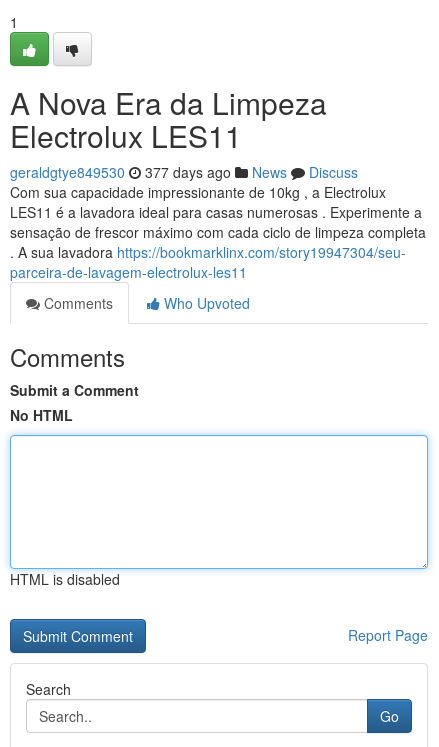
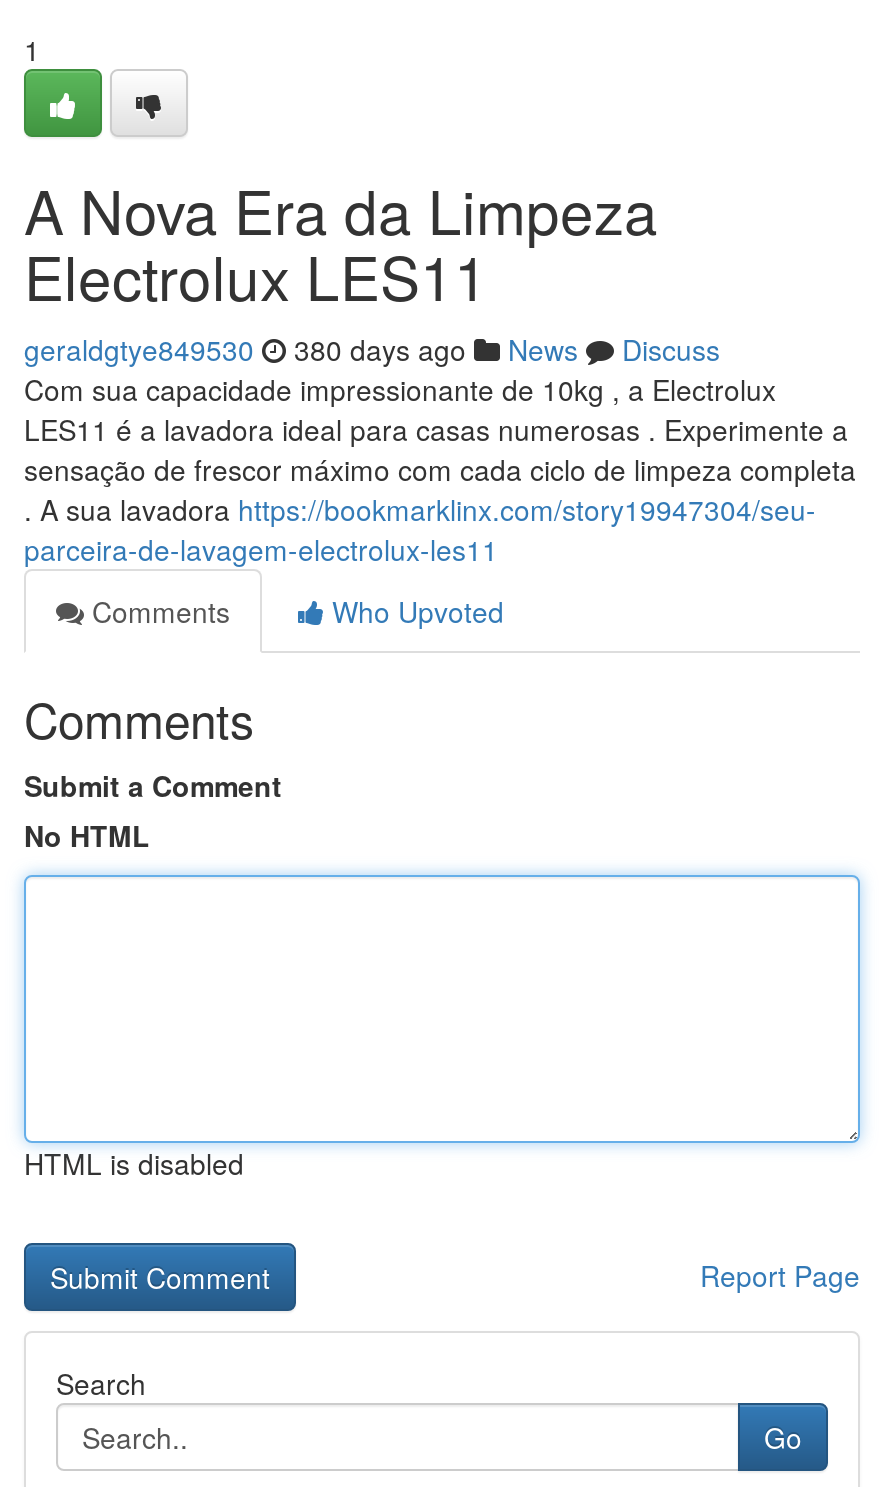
[10,162,358,182] geraldgtye849530 377 days ago News Discuss -> [24,329,720,369] geraldgtye849530 380 days ago News Discuss

